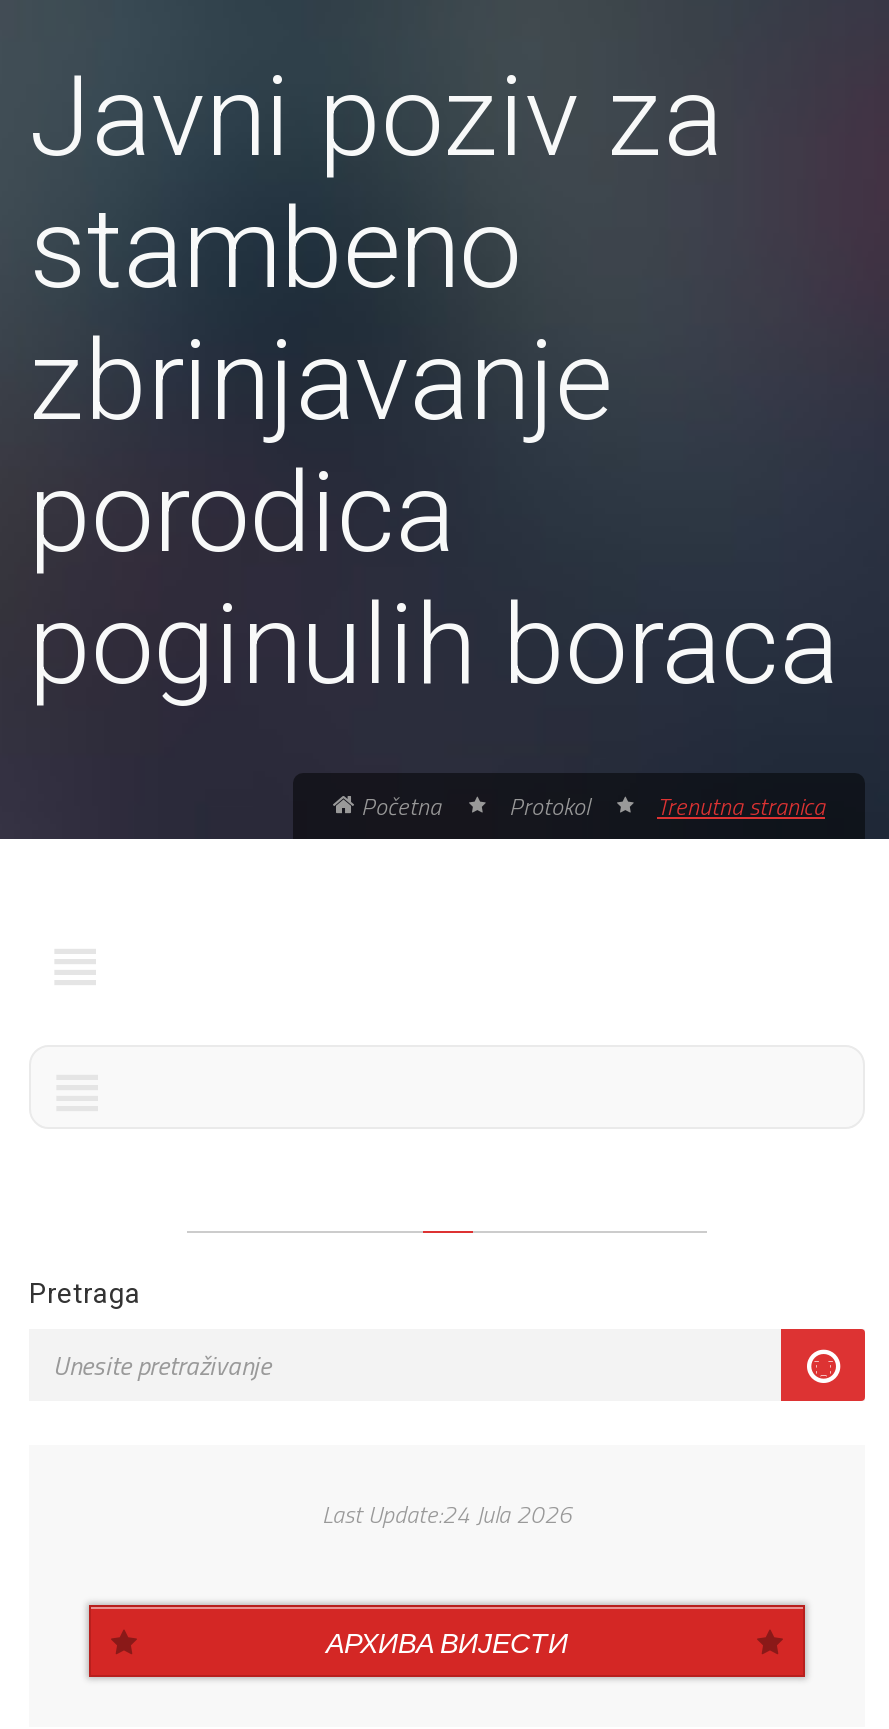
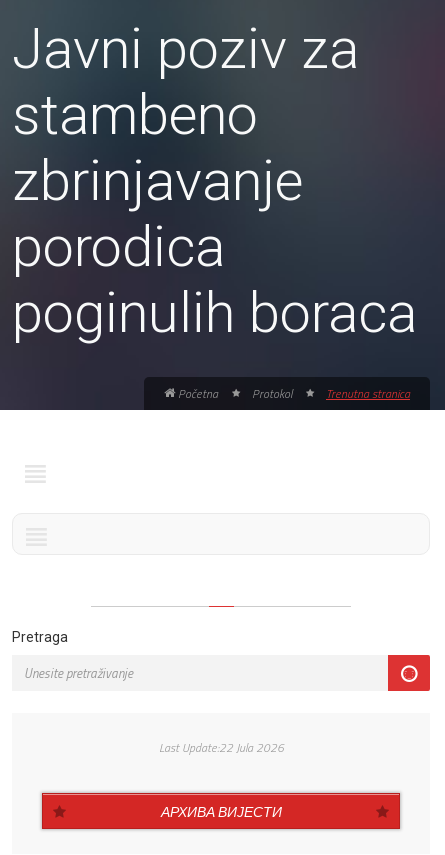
[322,1495,572,1533] Last Update:24 Jula 2026 -> [158,738,283,757] Last Update:22 Jula 2026

